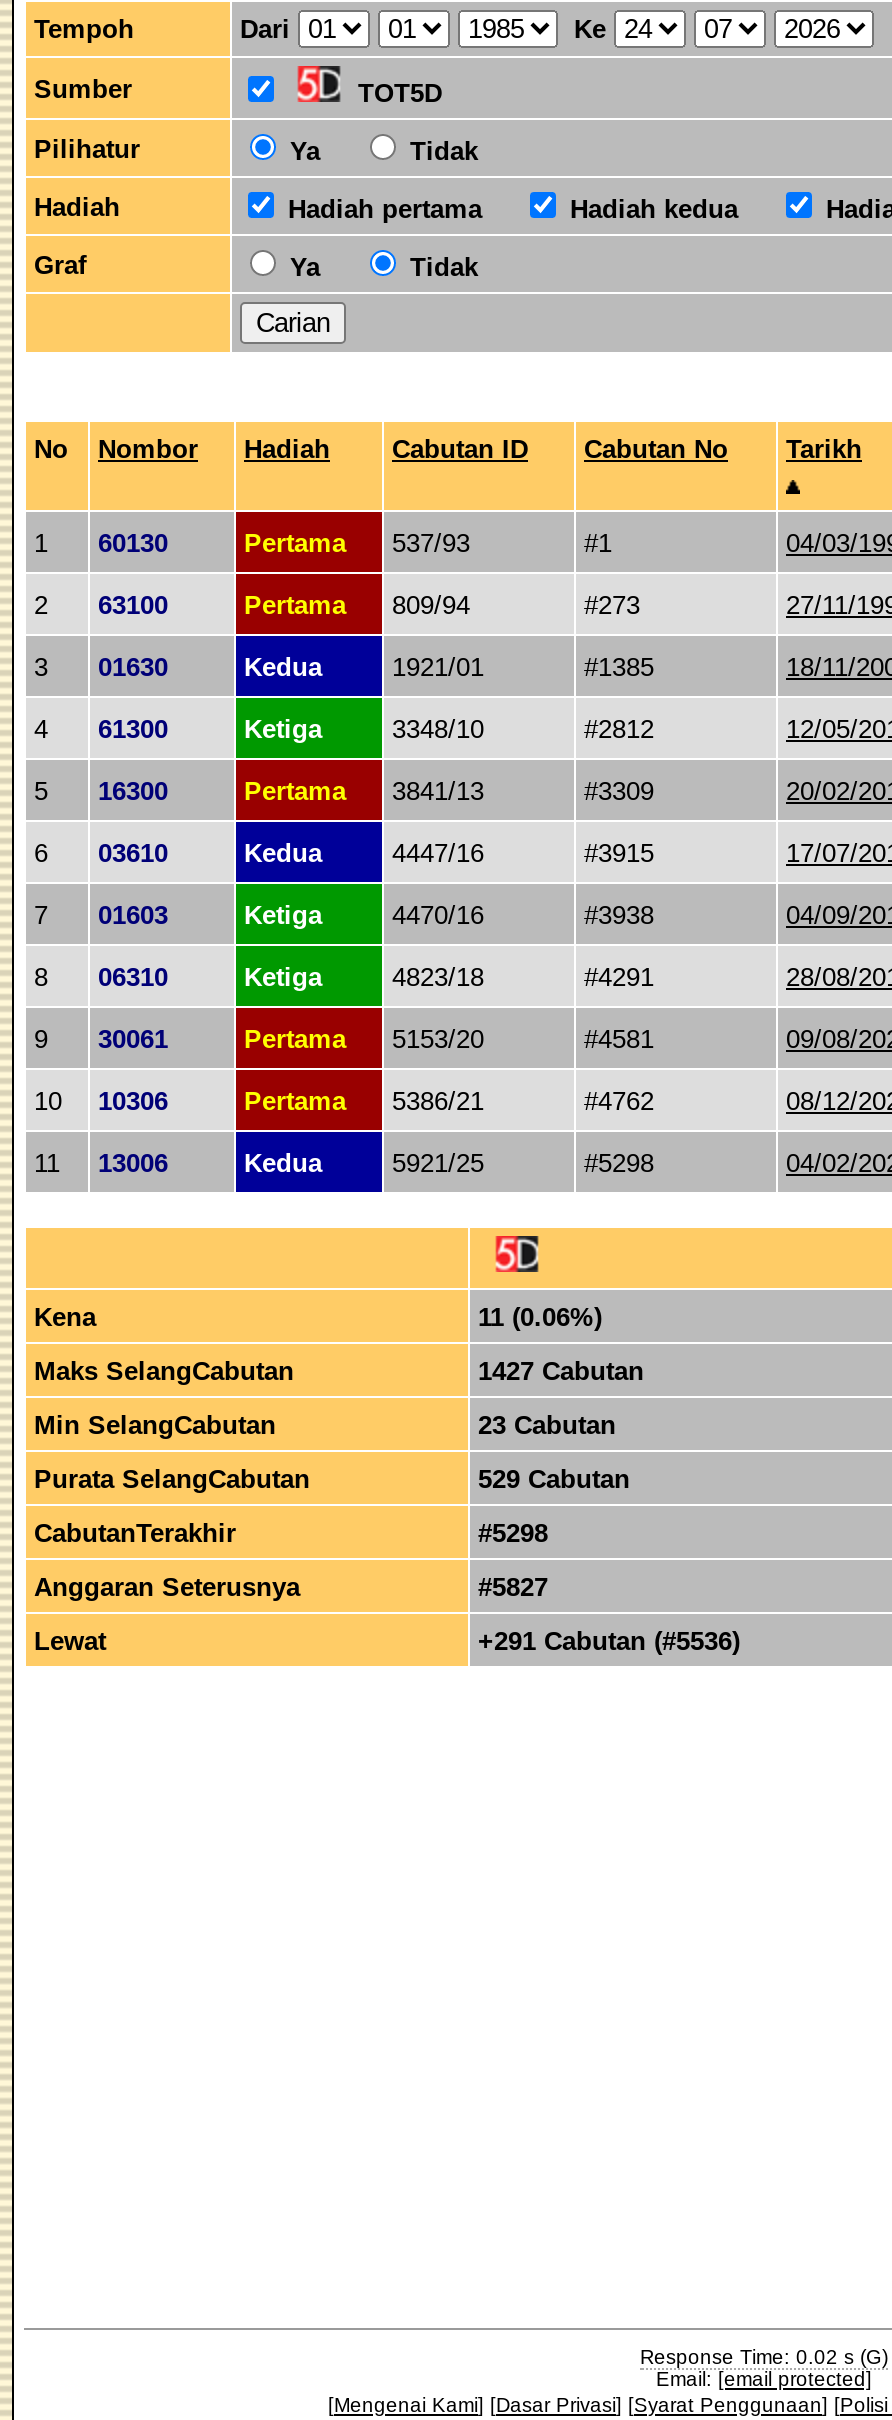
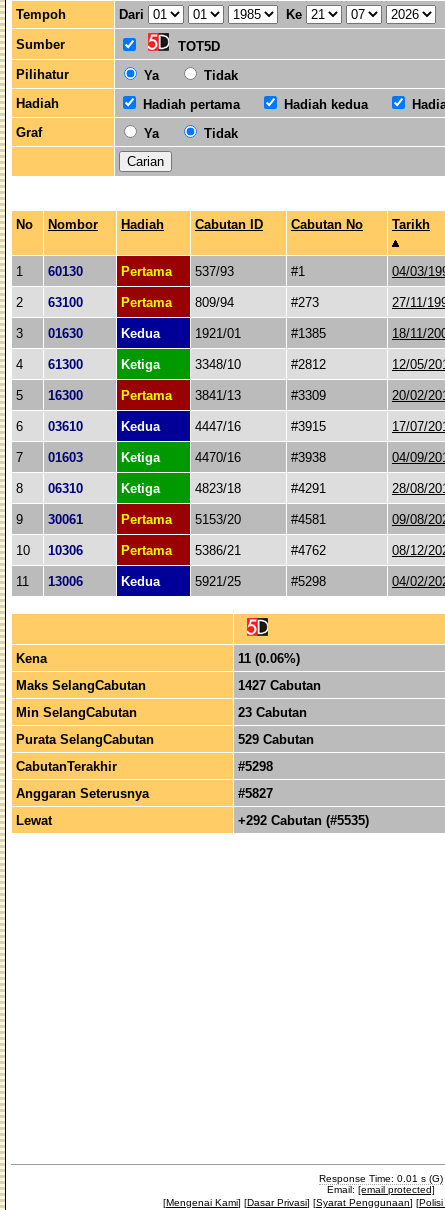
[478,1626,740,1656] +291 Cabutan (#5536) -> [238,813,369,828] +292 Cabutan (#5535)
[640,2346,888,2368] Response Time: 0.02 s (G) -> [319,1173,443,1184] Response Time: 0.01 s (G)

